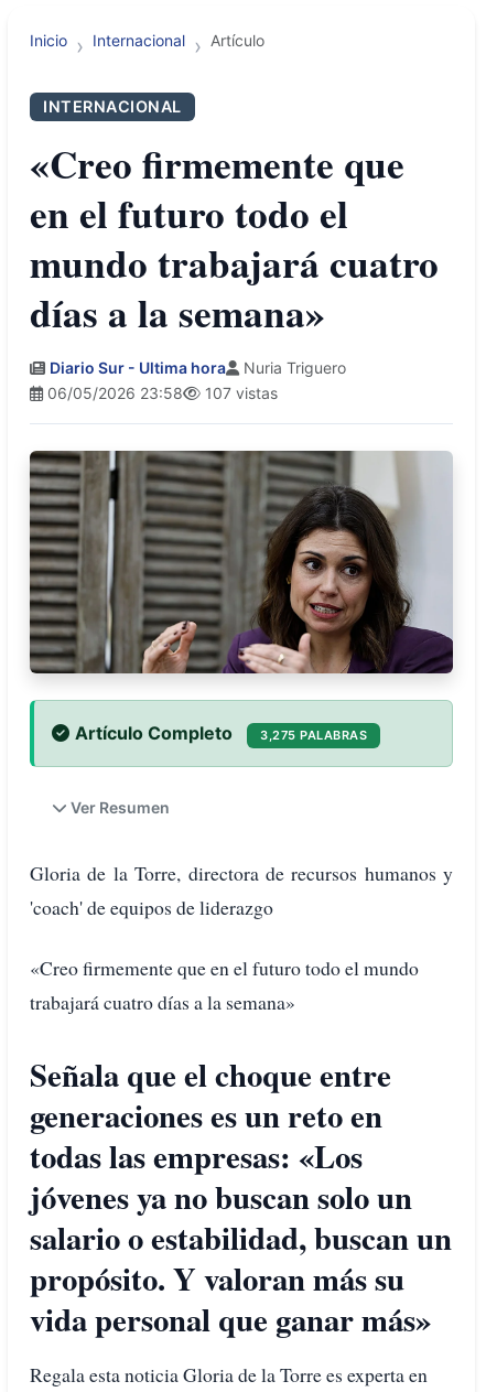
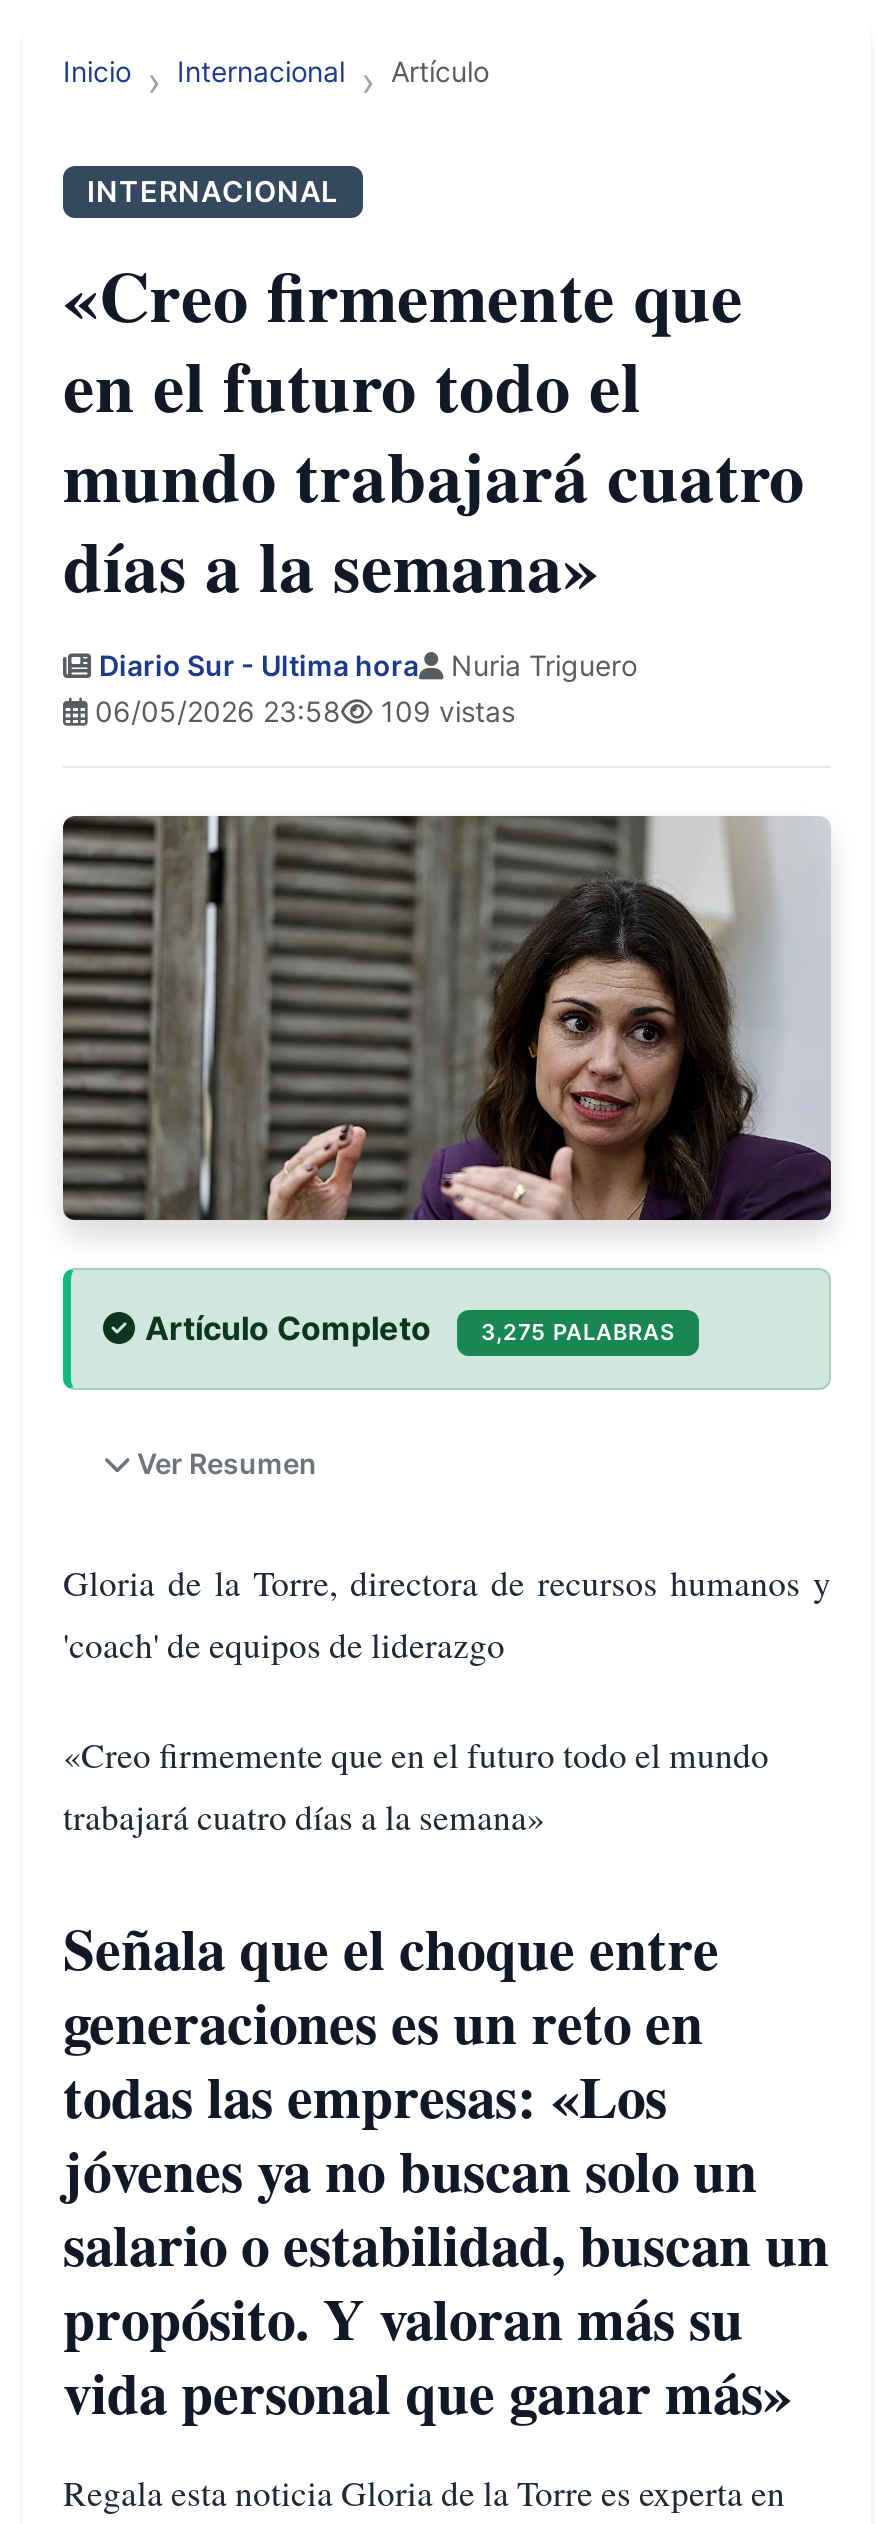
[43,384,278,402] 06/05/2026 23:58 107 vistas -> [87,694,515,728] 06/05/2026 23:58 109 vistas

